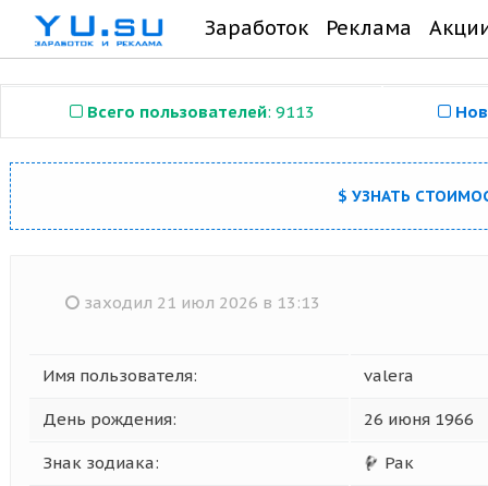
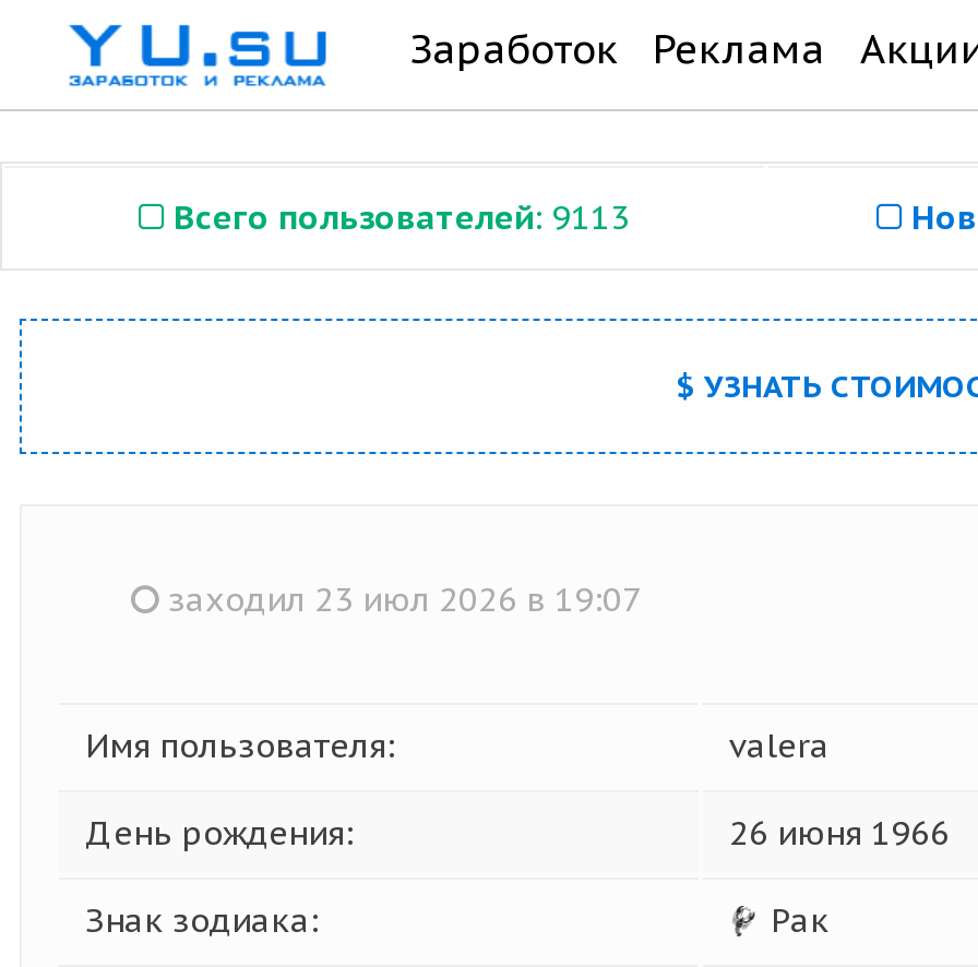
[80,292,320,313] заходил 21 июл 2026 в 13:13 -> [159,578,642,620] заходил 23 июл 2026 в 19:07

